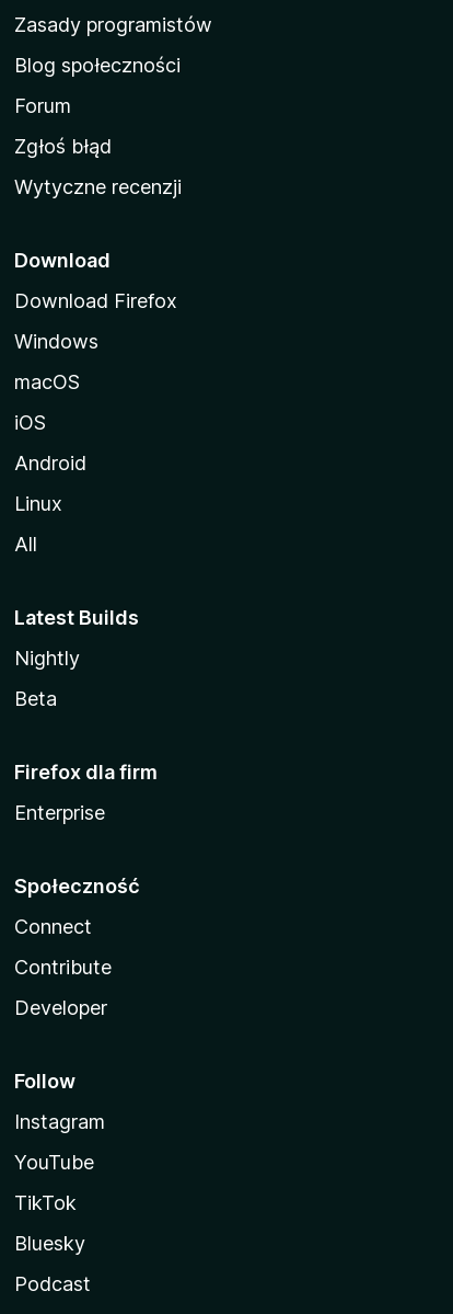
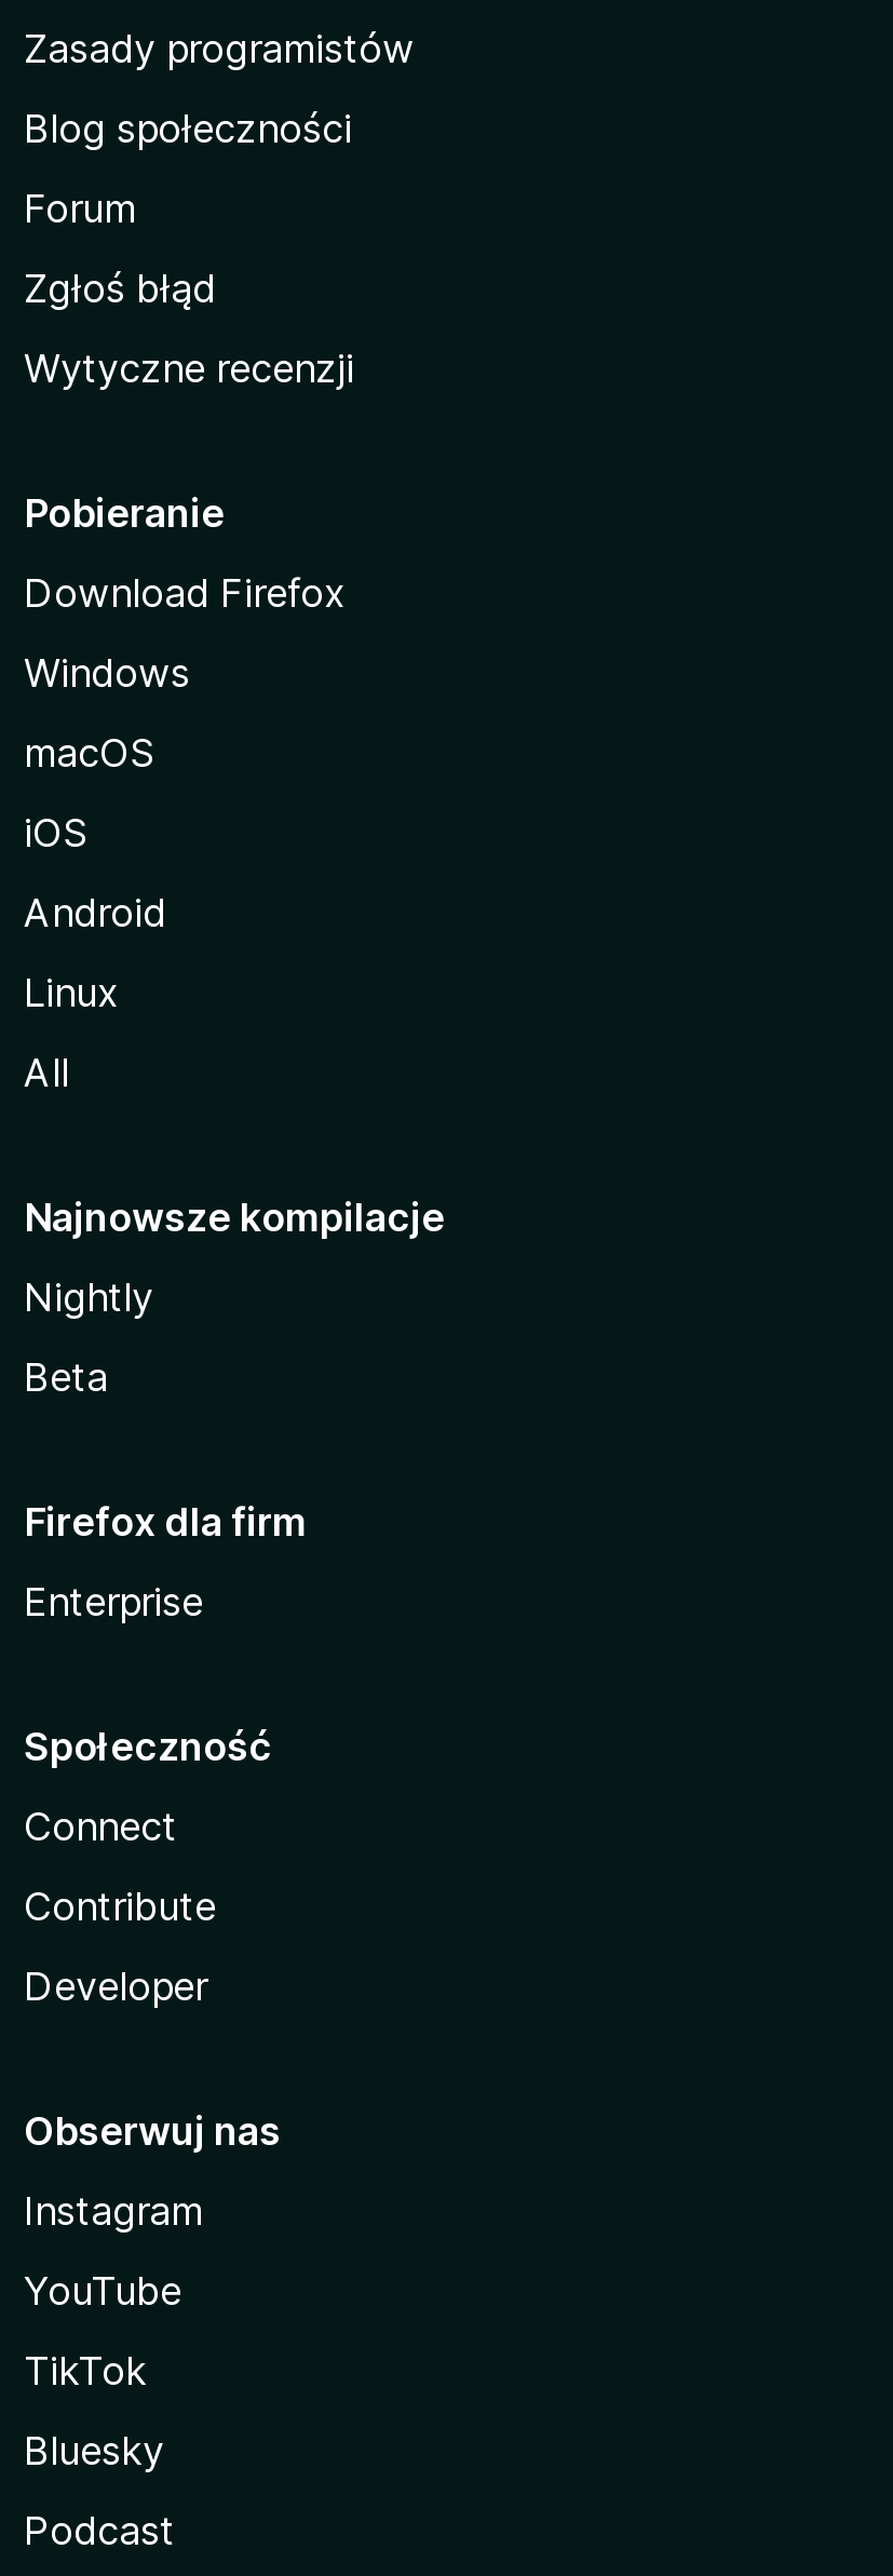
[14,249,111,272] Download -> [24,490,225,536] Pobieranie
[14,606,139,629] Latest Builds -> [24,1195,445,1240] Najnowsze kompilacje
[14,1070,75,1093] Follow -> [24,2108,281,2154] Obserwuj nas

